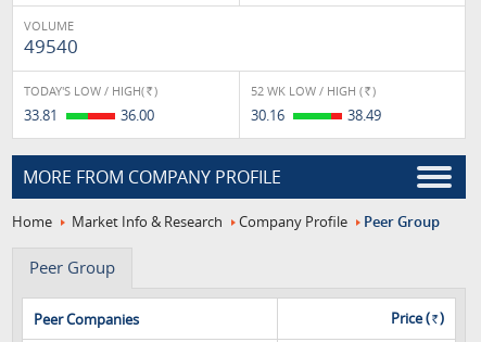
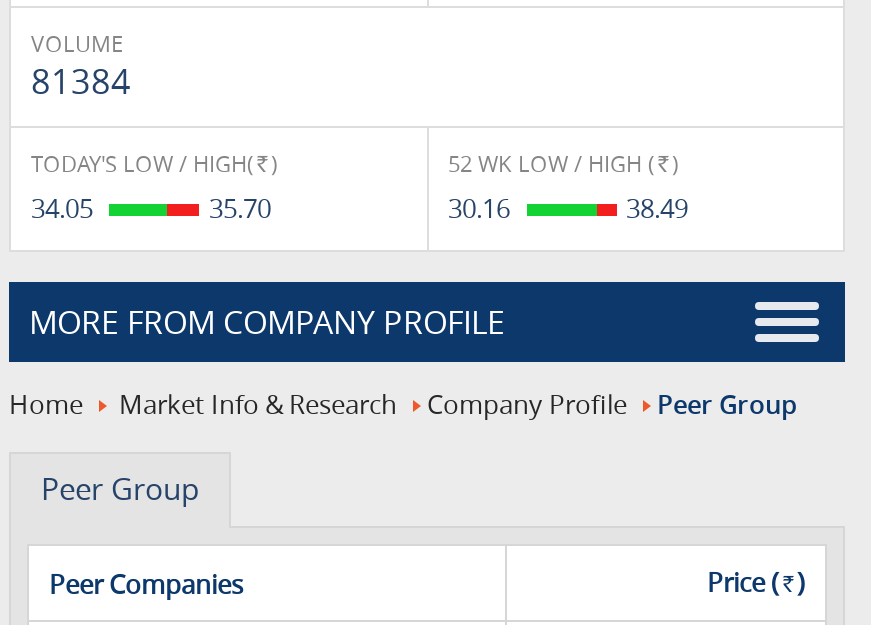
[24,34,78,59] 49540 -> [31,58,131,104] 81384
[24,105,61,125] 33.81 -> [31,190,99,226] 34.05
[121,105,154,125] 36.00 -> [209,190,271,226] 35.70

